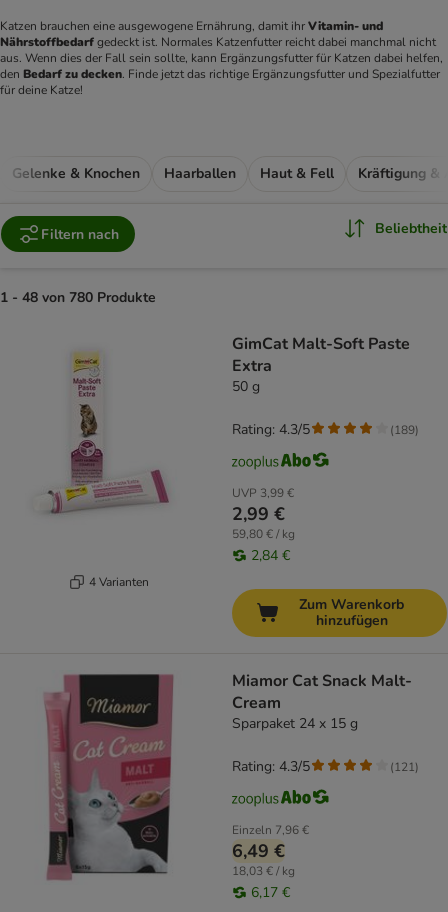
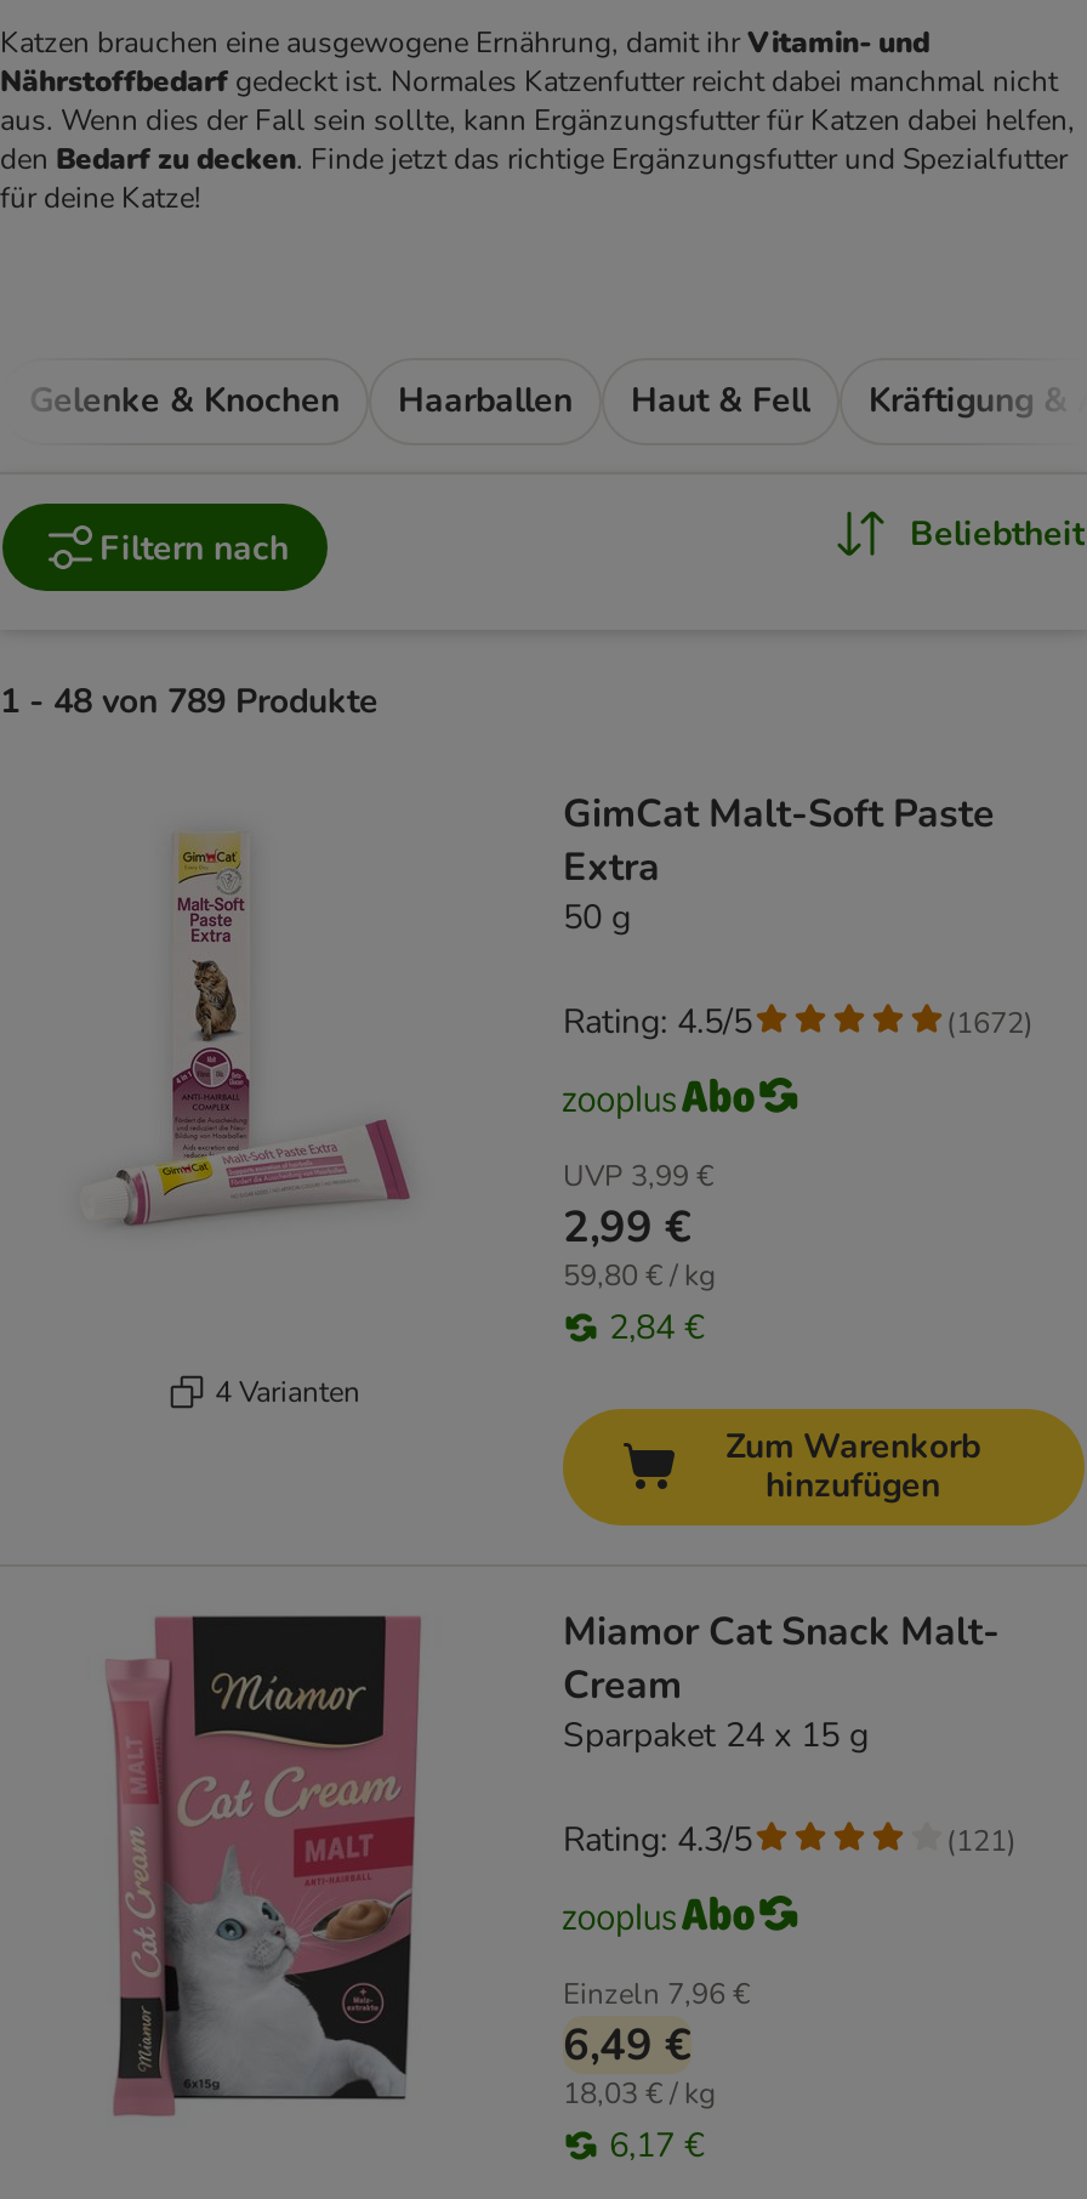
[0,288,156,307] 1 - 48 von 780 Produkte -> [0,679,379,725] 1 - 48 von 789 Produkte
[232,420,310,439] Rating: 4.3/5 -> [563,999,752,1045] Rating: 4.5/5
[390,422,419,438] (189) -> [946,1003,1034,1041] (1672)

